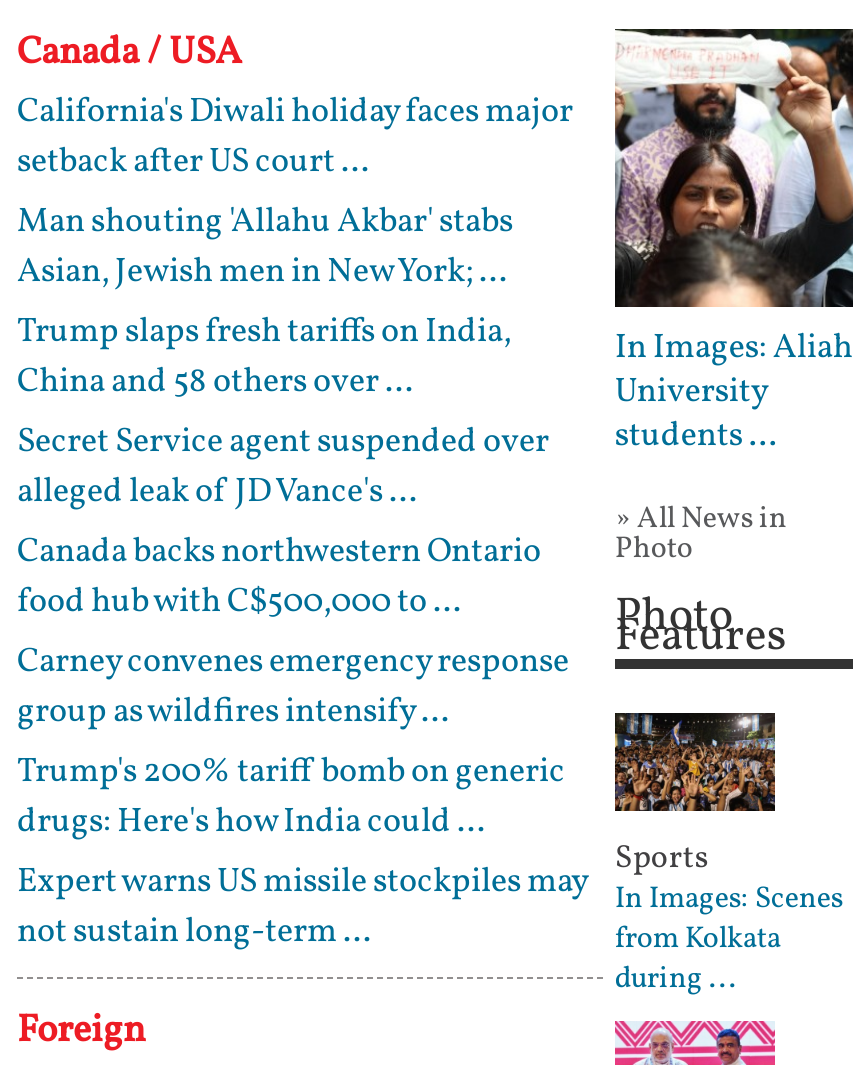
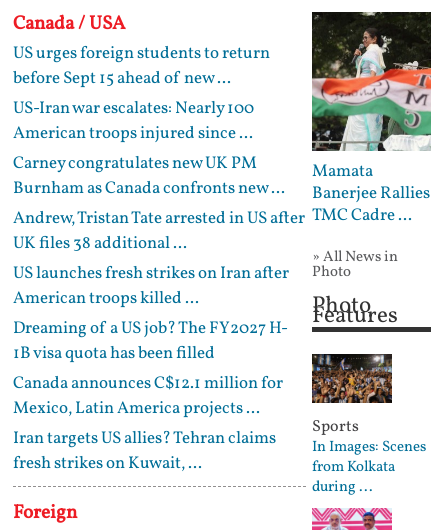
[613,29,855,459] [image] | In Images: Aliah | University | students ... -> [311,12,432,227] [image] | Mamata | Banerjee Rallies | TMC Cadre ...
[17,89,587,955] California's Diwali holiday faces major | setback after US court ... | Man shouting 'Allahu Akbar' stabs | Asian, Jewish men in New York; ... | Trump slaps fresh tariffs on India, | China and 58 others over ... | Secret Service agent suspended over | alleged leak of JD Vance's ... | Canada backs northwestern Ontario | food hub with C$500,000 to ... | Carney convenes emergency response | group as wildfires intensify ... | Trump's 200% tariff bomb on generic | drugs: Here's how India could ... | Expert warns US missile stockpiles may | not sustain long-term ... -> [13,42,305,475] US urges foreign students to return | before Sept 15 ahead of new ... | US-Iran war escalates: Nearly 100 | American troops injured since ... | Carney congratulates new UK PM | Burnham as Canada confronts new ... | Andrew, Tristan Tate arrested in US after | UK files 38 additional ... | US launches fresh strikes on Iran after | American troops killed ... | Dreaming of a US job? The FY2027 H- | 1B visa quota has been filled | Canada announces C$12.1 million for | Mexico, Latin America projects ... | Iran targets US allies? Tehran claims | fresh strikes on Kuwait, ...

